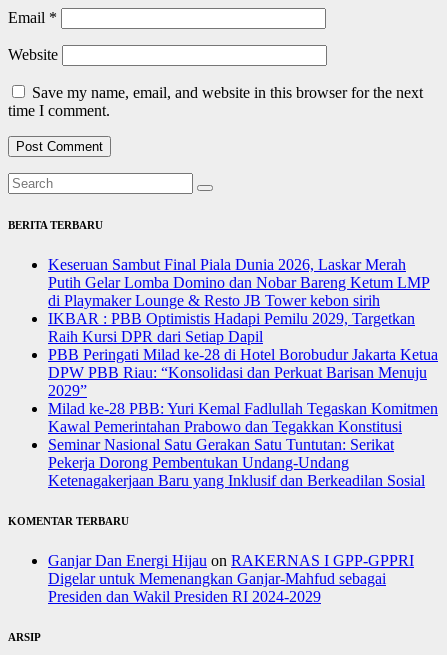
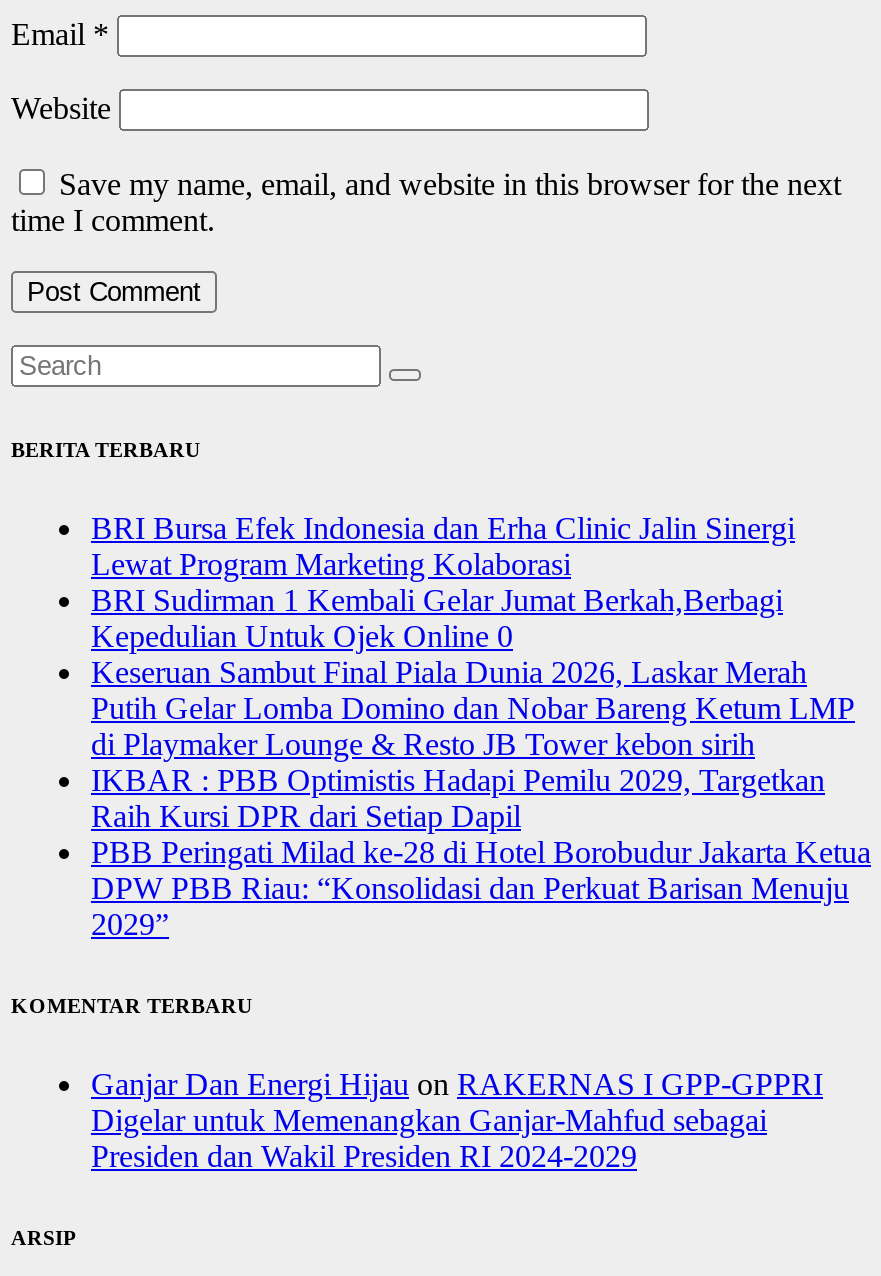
none -> [91,510,795,652] BRI Bursa Efek Indonesia dan Erha Clinic Jalin Sinergi | Lewat Program Marketing Kolaborasi | BRI Sudirman 1 Kembali Gelar Jumat Berkah,Berbagi | Kepedulian Untuk Ojek Online 0
moved [48,256,438,399] -> [91,654,871,940]: Keseruan Sambut Final Piala Dunia 2026, Laskar Merah | Putih Gelar Lomba Domino dan Nobar Bareng Ketum LMP | di Playmaker Lounge & Resto JB Tower kebon sirih | IKBAR : PBB Optimistis Hadapi Pemilu 2029, Targetkan | Raih Kursi DPR dari Setiap Dapil | PBB Peringati Milad ke-28 di Hotel Borobudur Jakarta Ketua | DPW PBB Riau: “Konsolidasi dan Perkuat Barisan Menuju | 2029”
[48,400,438,489] Milad ke-28 PBB: Yuri Kemal Fadlullah Tegaskan Komitmen | Kawal Pemerintahan Prabowo dan Tegakkan Konstitusi | Seminar Nasional Satu Gerakan Satu Tuntutan: Serikat | Pekerja Dorong Pembentukan Undang-Undang | Ketenagakerjaan Baru yang Inklusif dan Berkeadilan Sosial -> none

